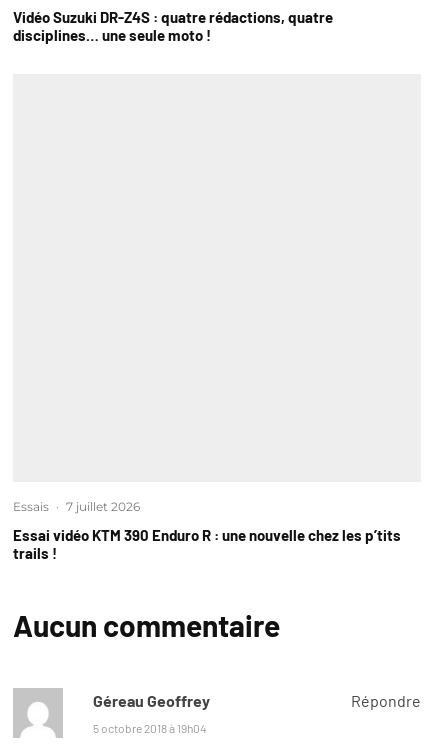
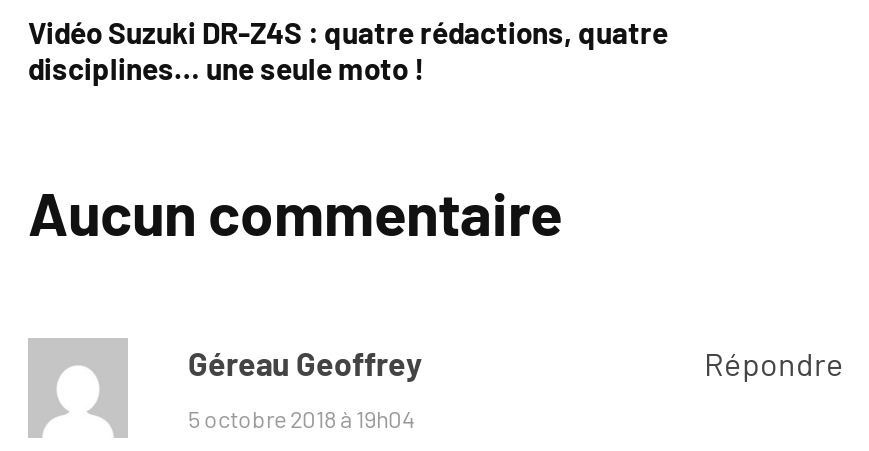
[13,499,401,562] Essais · 7 juillet 2026 | Essai vidéo KTM 390 Enduro R : une nouvelle chez les p’tits | trails ! -> none

